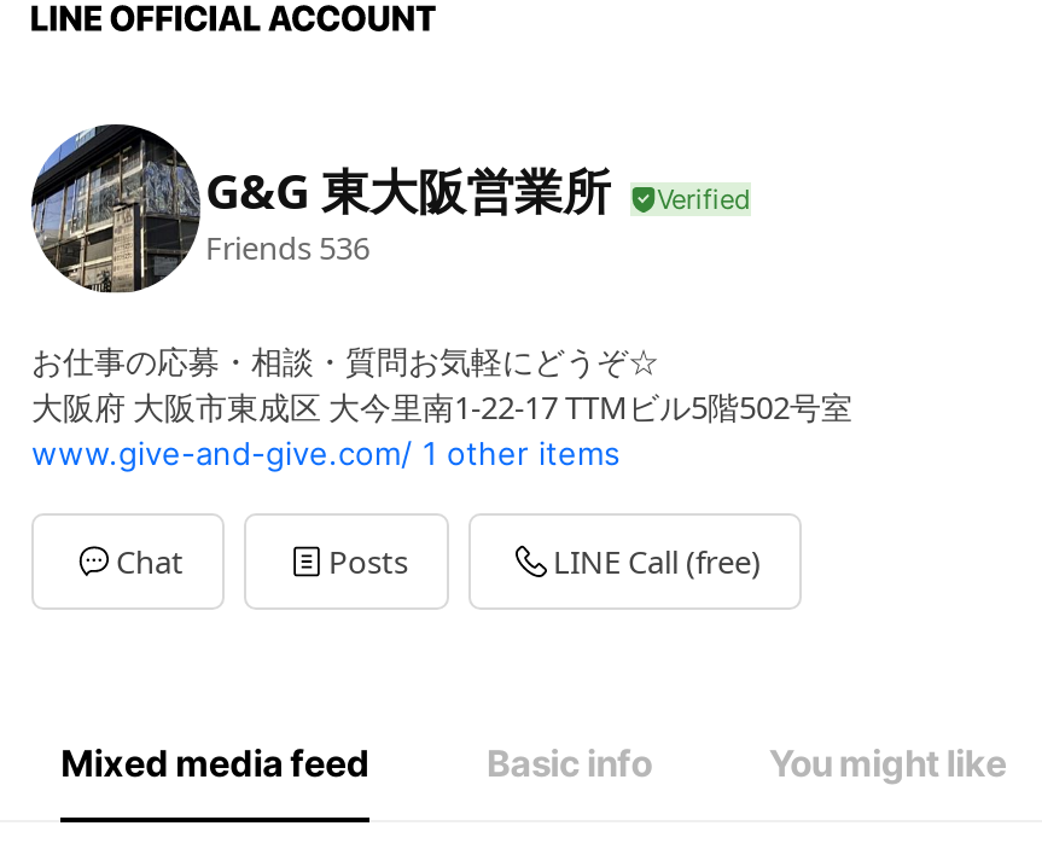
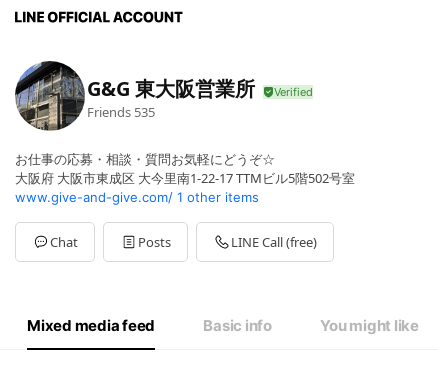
[205,225,369,268] Friends 536 -> [87,102,155,120] Friends 535

